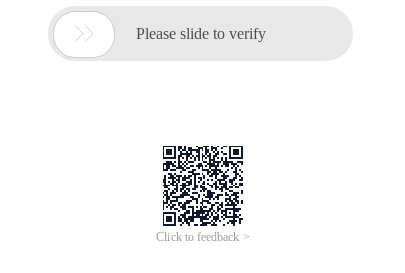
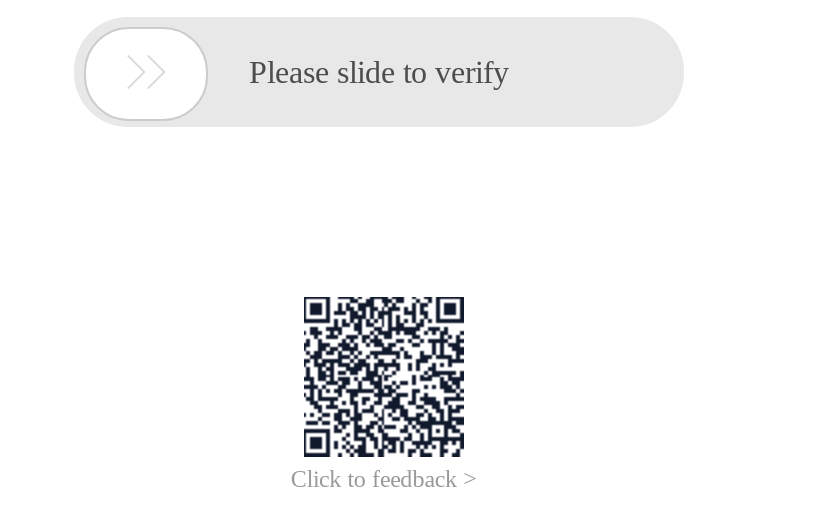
[162,145,244,227] [image] -> [302,297,466,459] [image]

